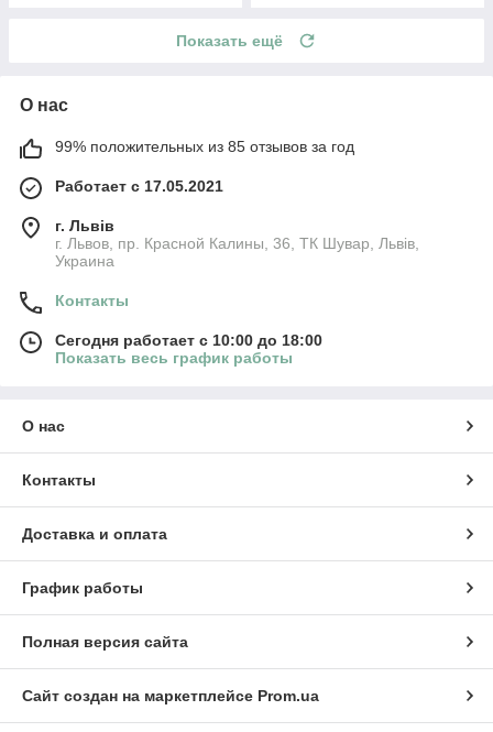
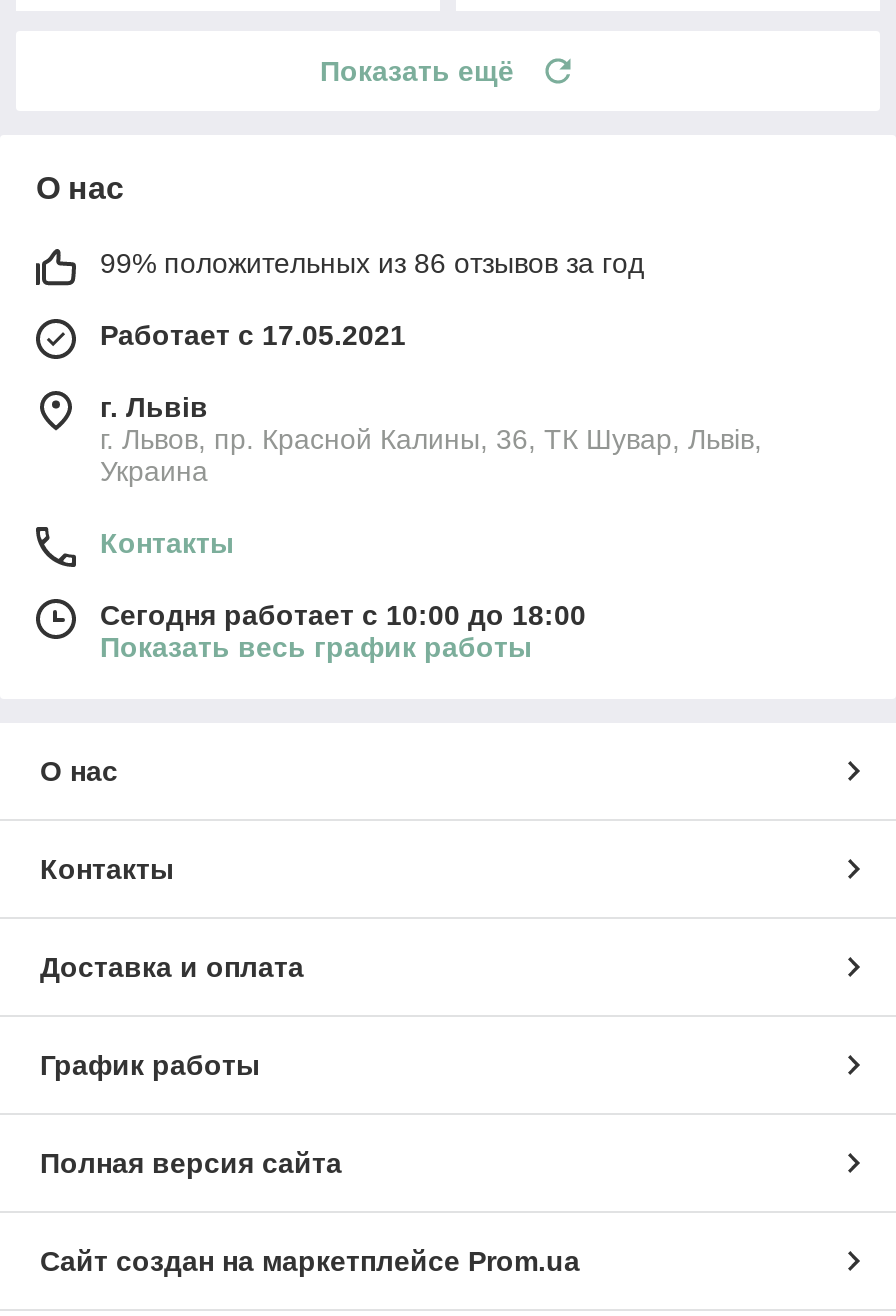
[55,137,354,155] 99% положительных из 85 отзывов за год -> [100,247,644,279] 99% положительных из 86 отзывов за год

